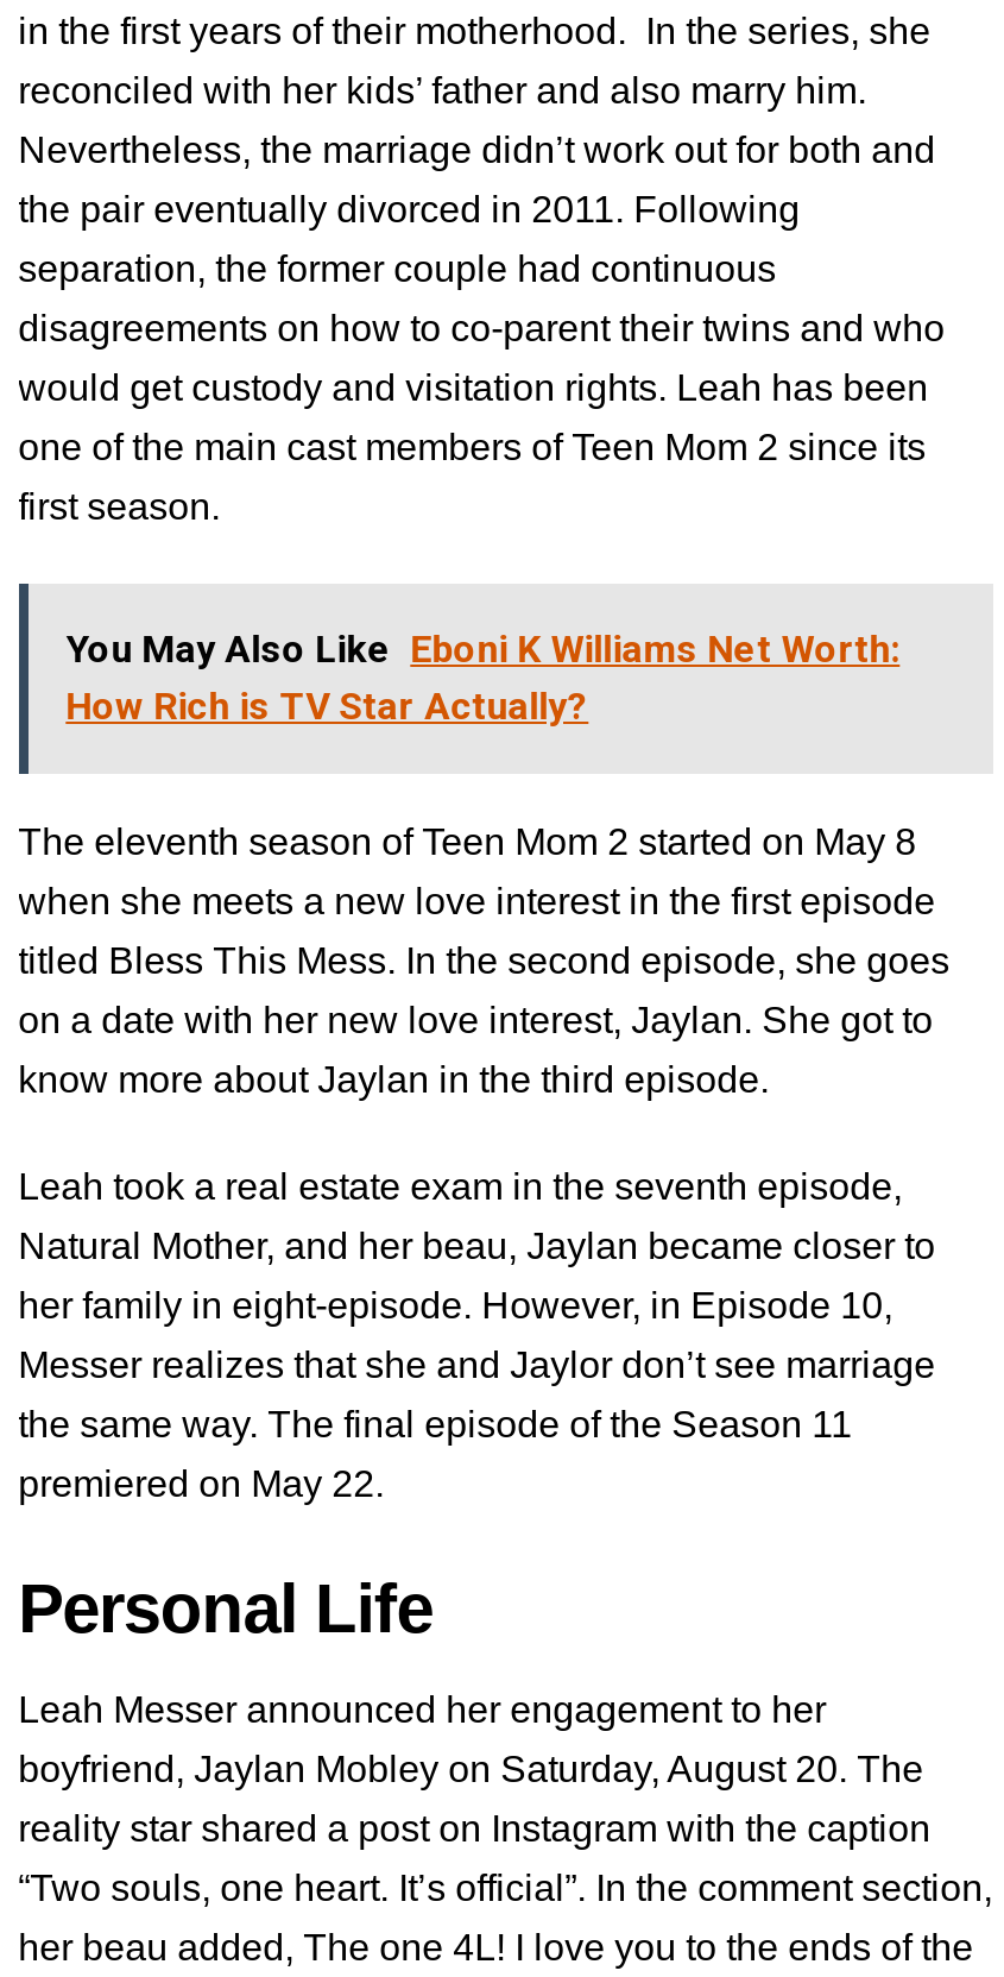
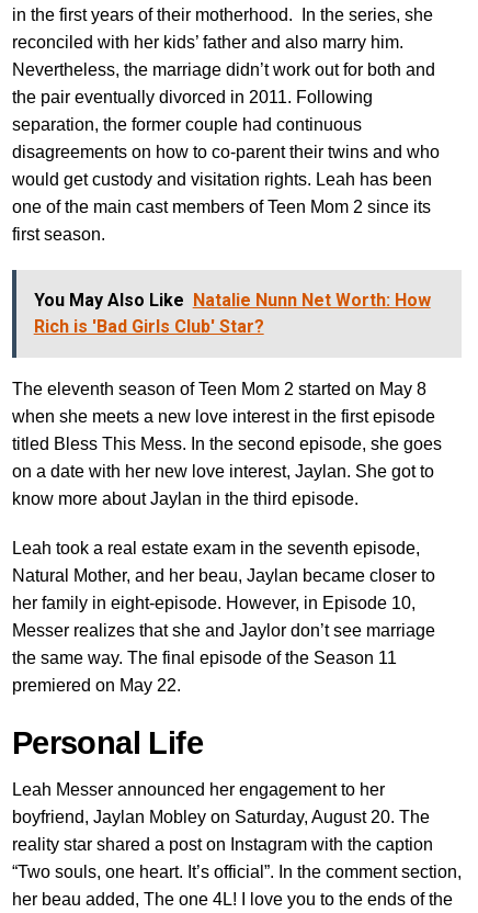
[66,626,900,728] You May Also Like Eboni K Williams Net Worth: | How Rich is TV Star Actually? -> [34,289,431,336] You May Also Like Natalie Nunn Net Worth: How | Rich is 'Bad Girls Club' Star?

